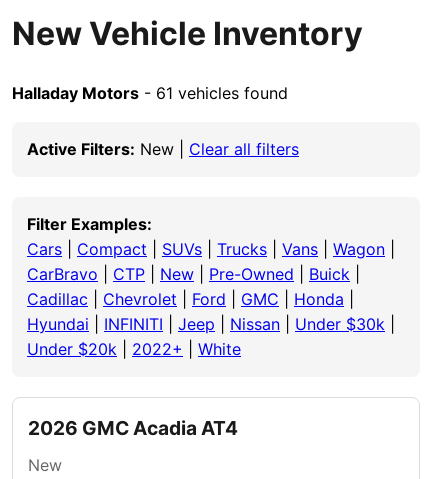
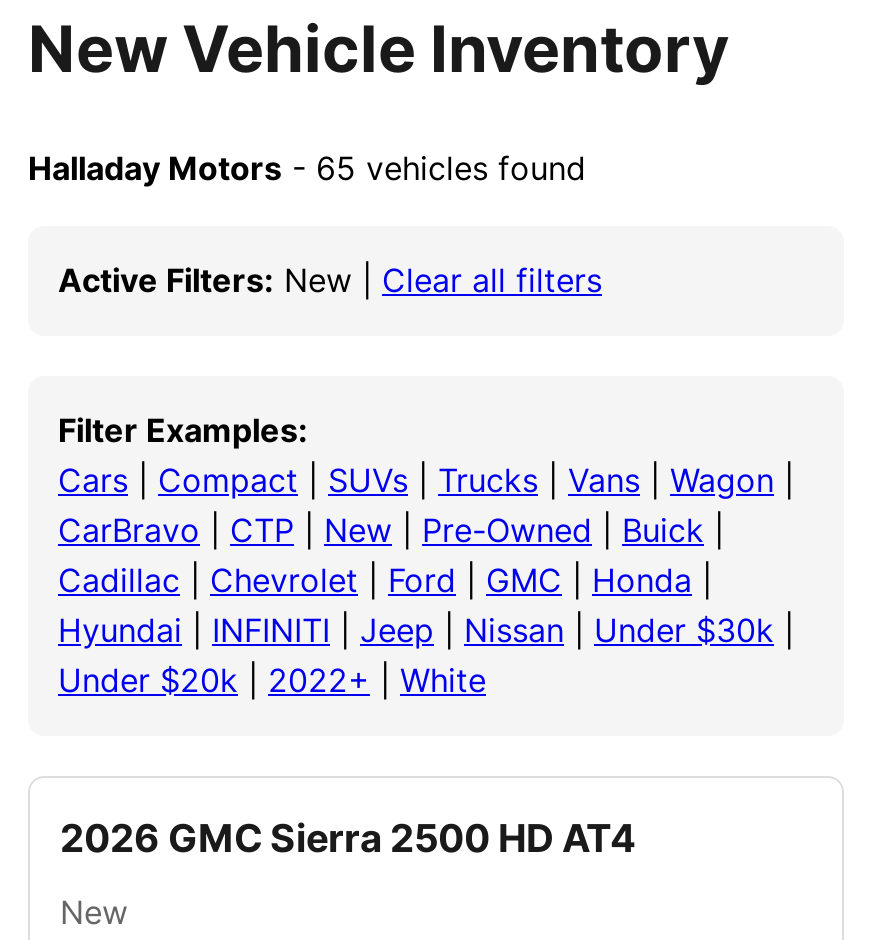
[12,83,288,103] Halladay Motors - 61 vehicles found -> [28,148,586,188] Halladay Motors - 65 vehicles found
[28,416,238,440] 2026 GMC Acadia AT4 -> [60,814,636,862] 2026 GMC Sierra 2500 HD AT4

